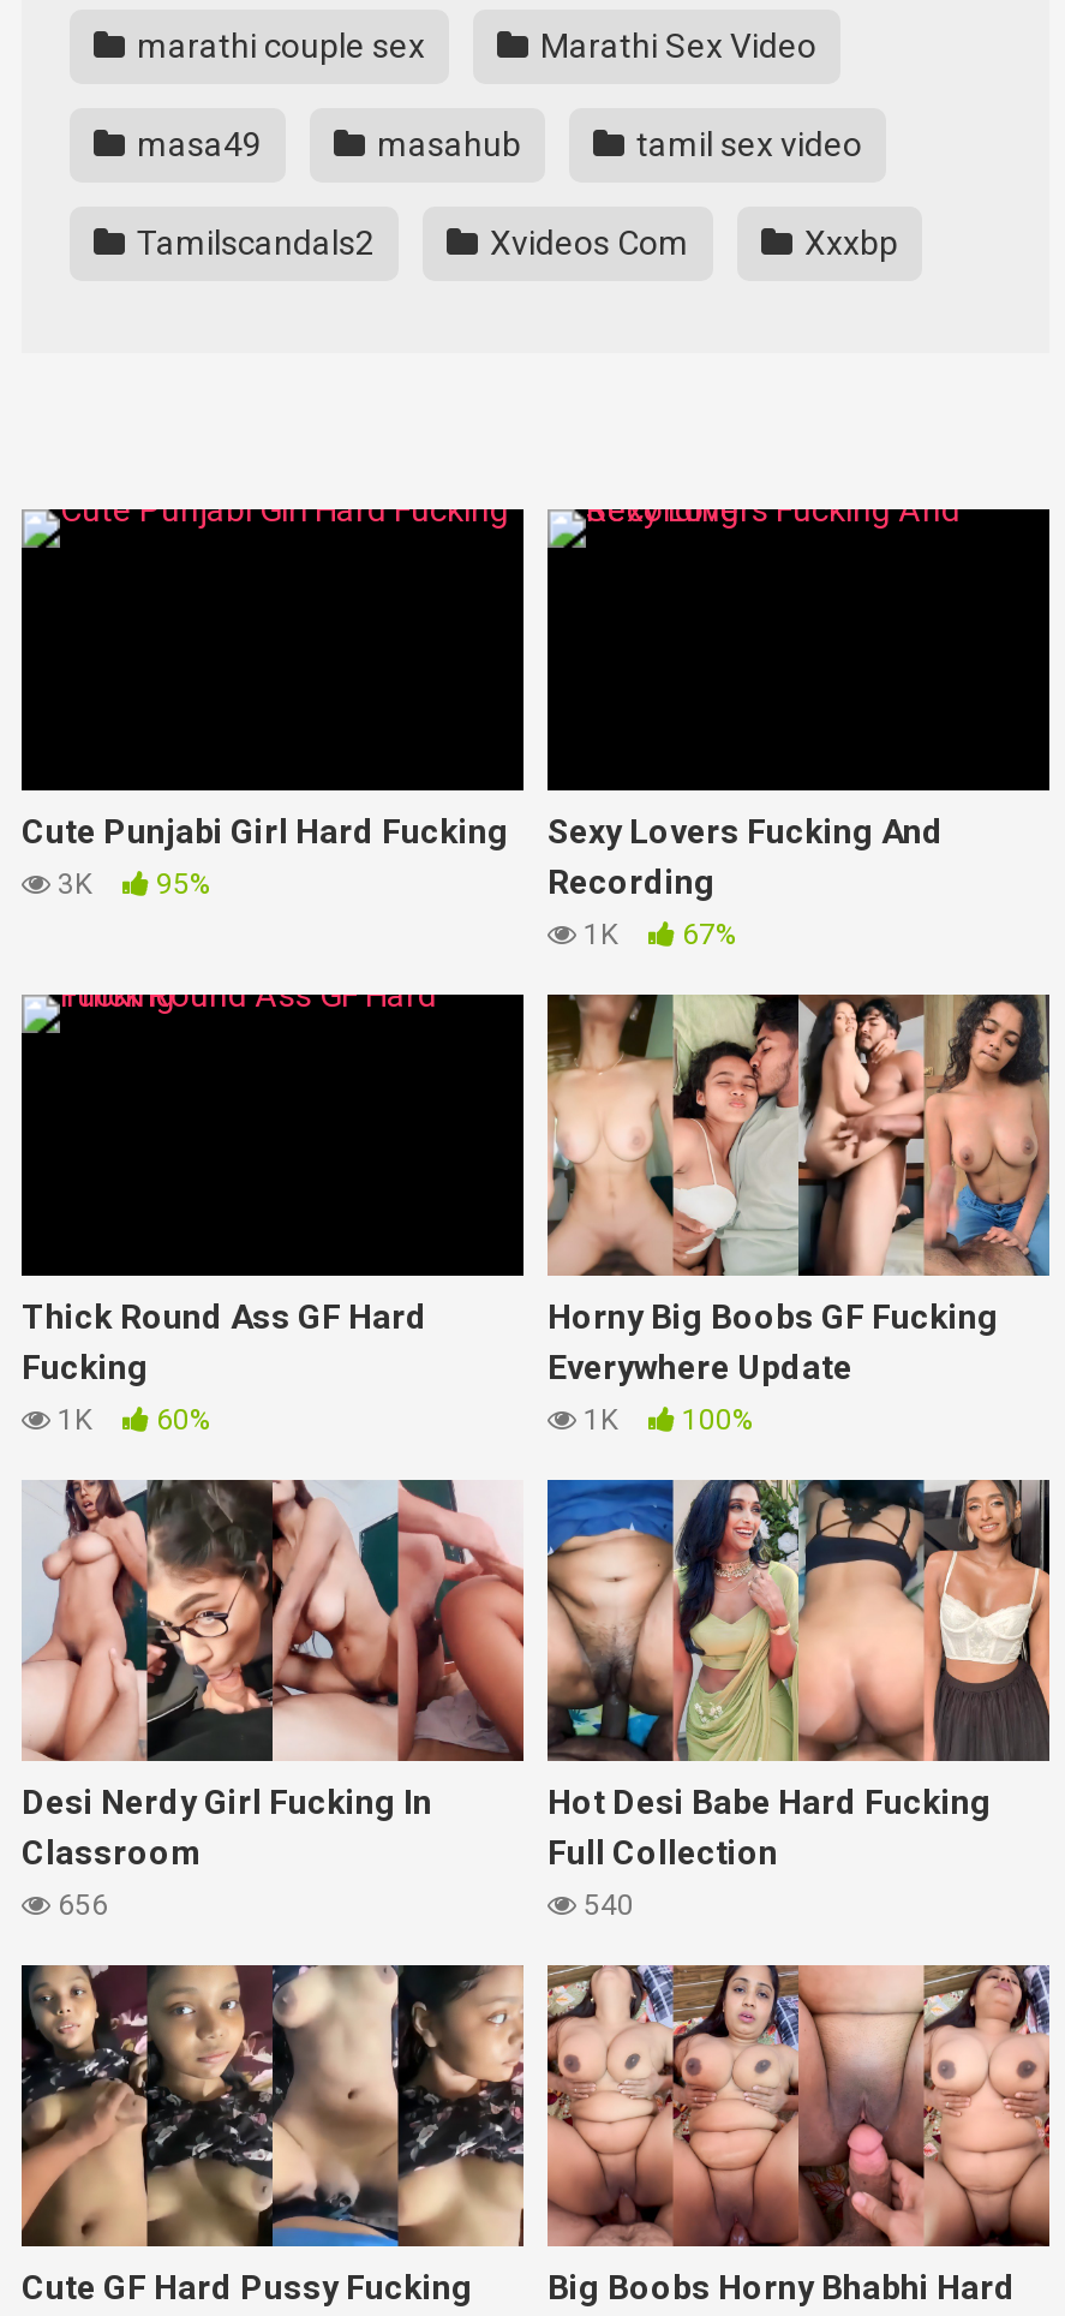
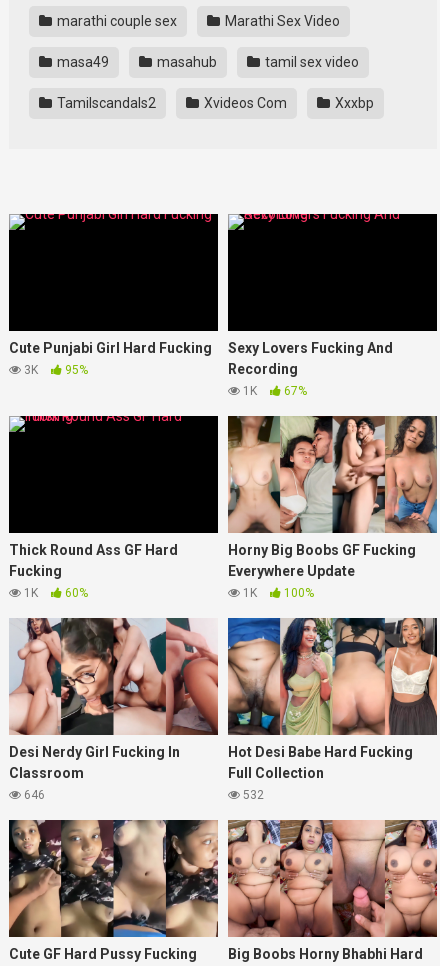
[50,1889,108,1922] 656 -> [21,788,45,802] 646
[576,1889,634,1922] 540 -> [240,788,264,802] 532

